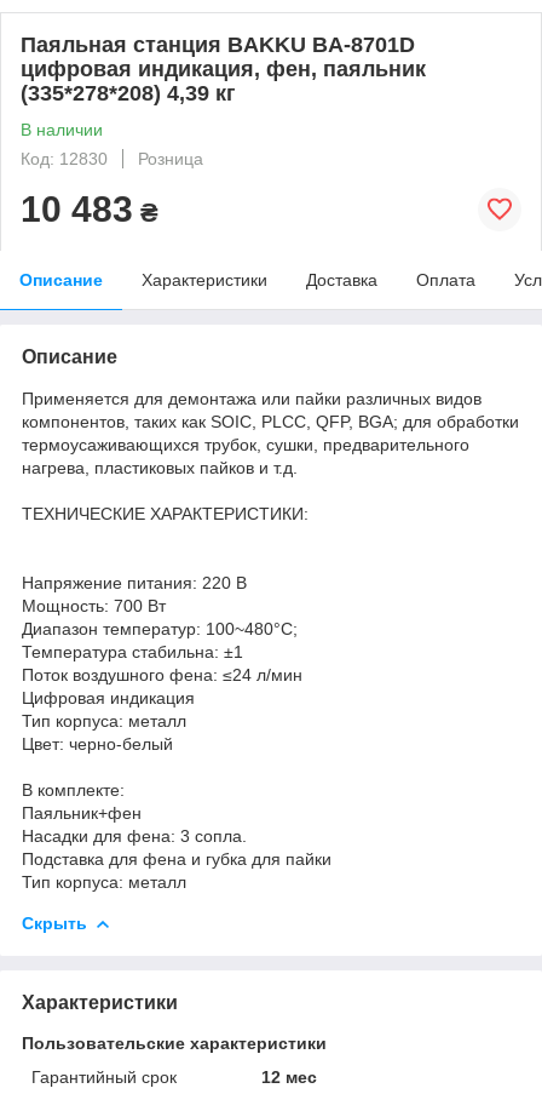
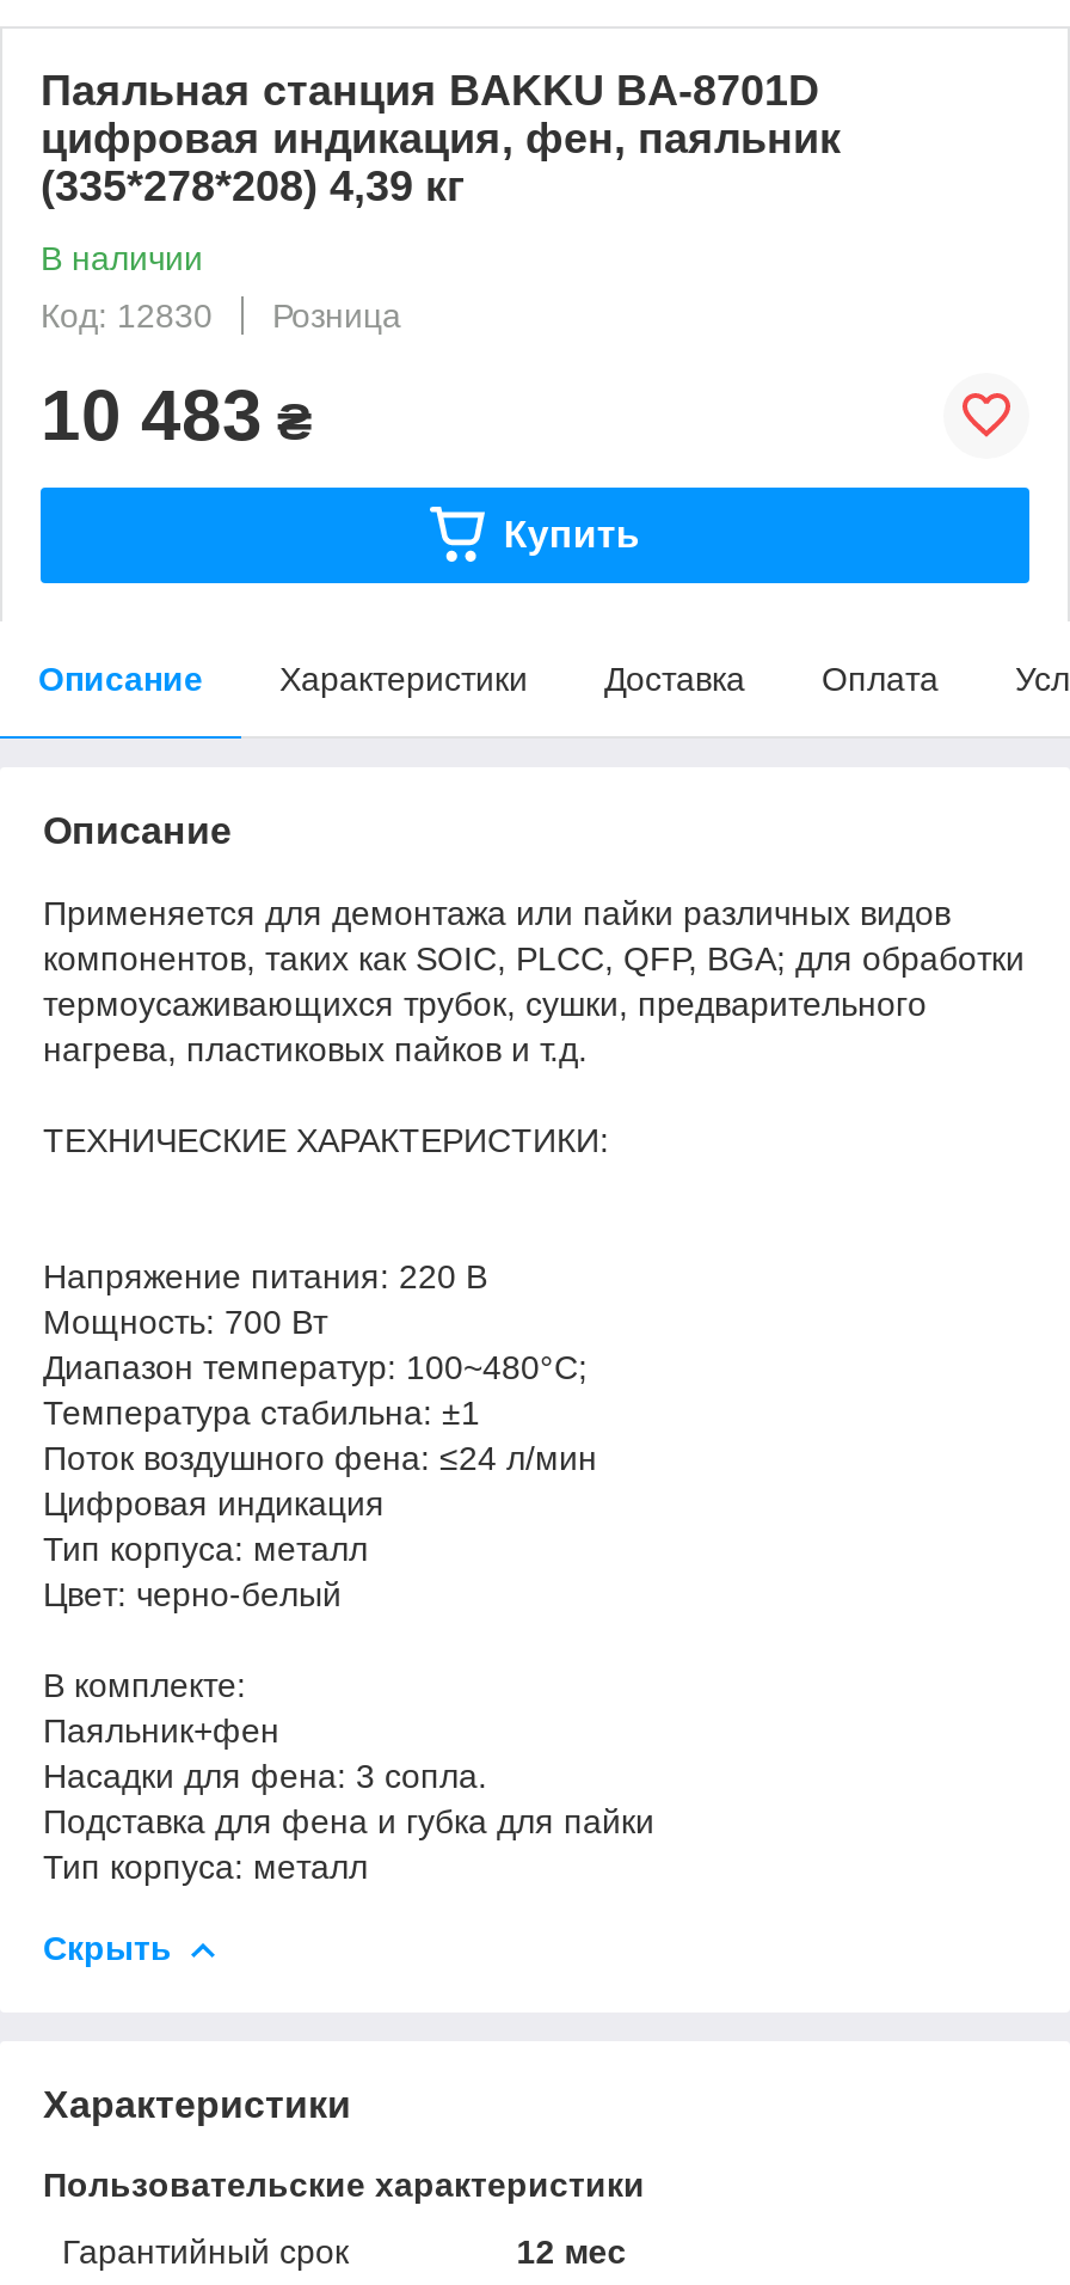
none -> [504,513,640,554] Купить

